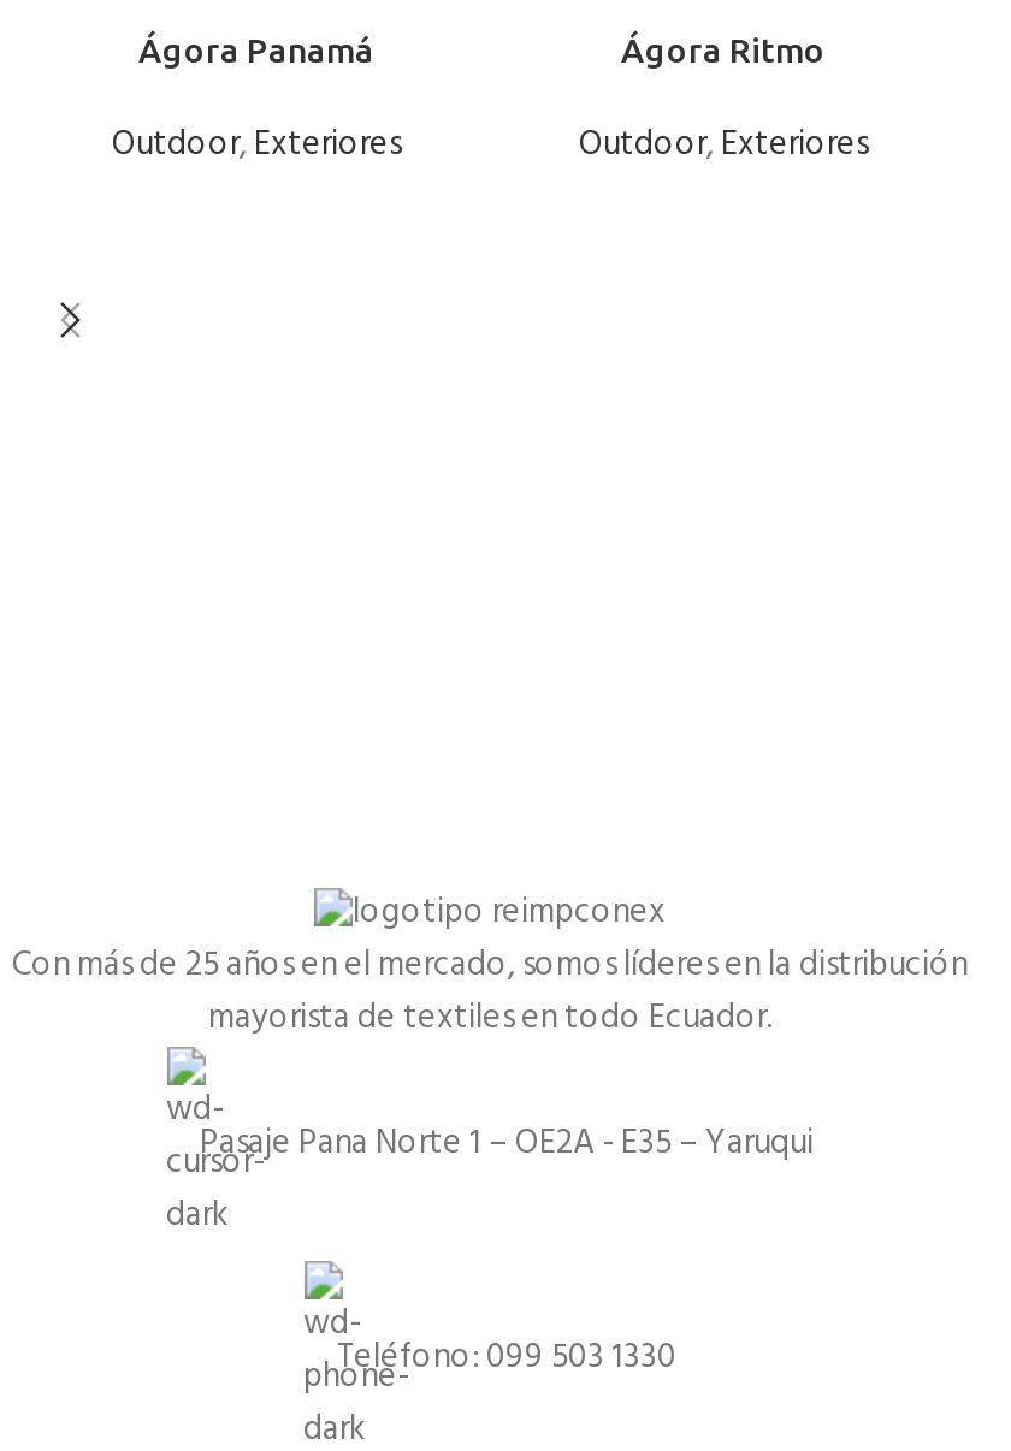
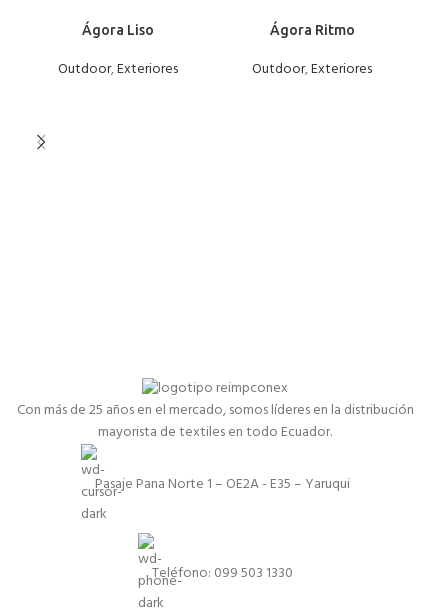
[138,30,374,69] Ágora Panamá -> [82,21,154,37] Ágora Liso

